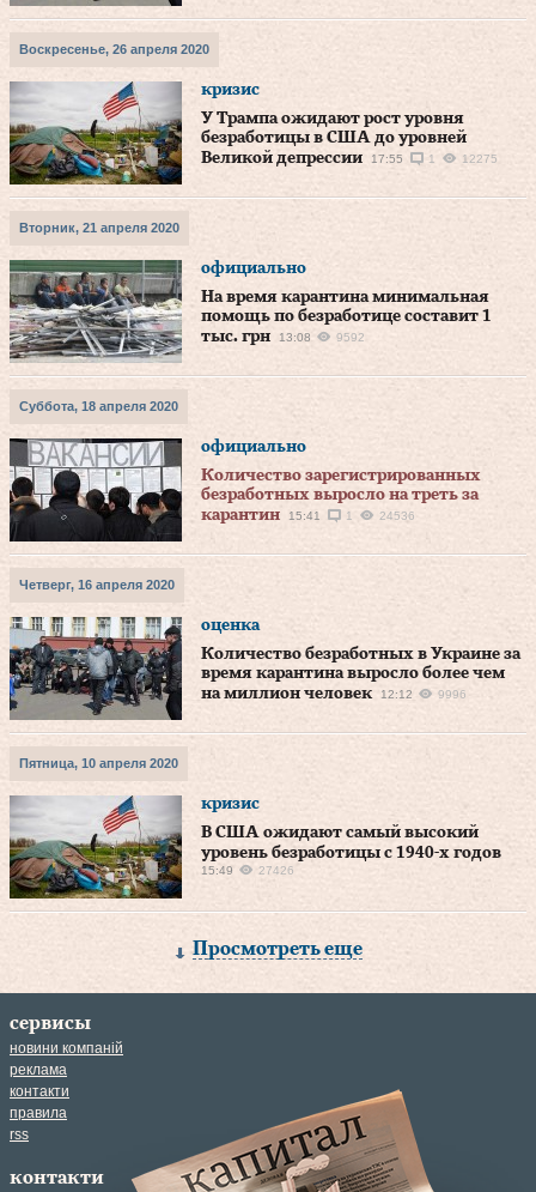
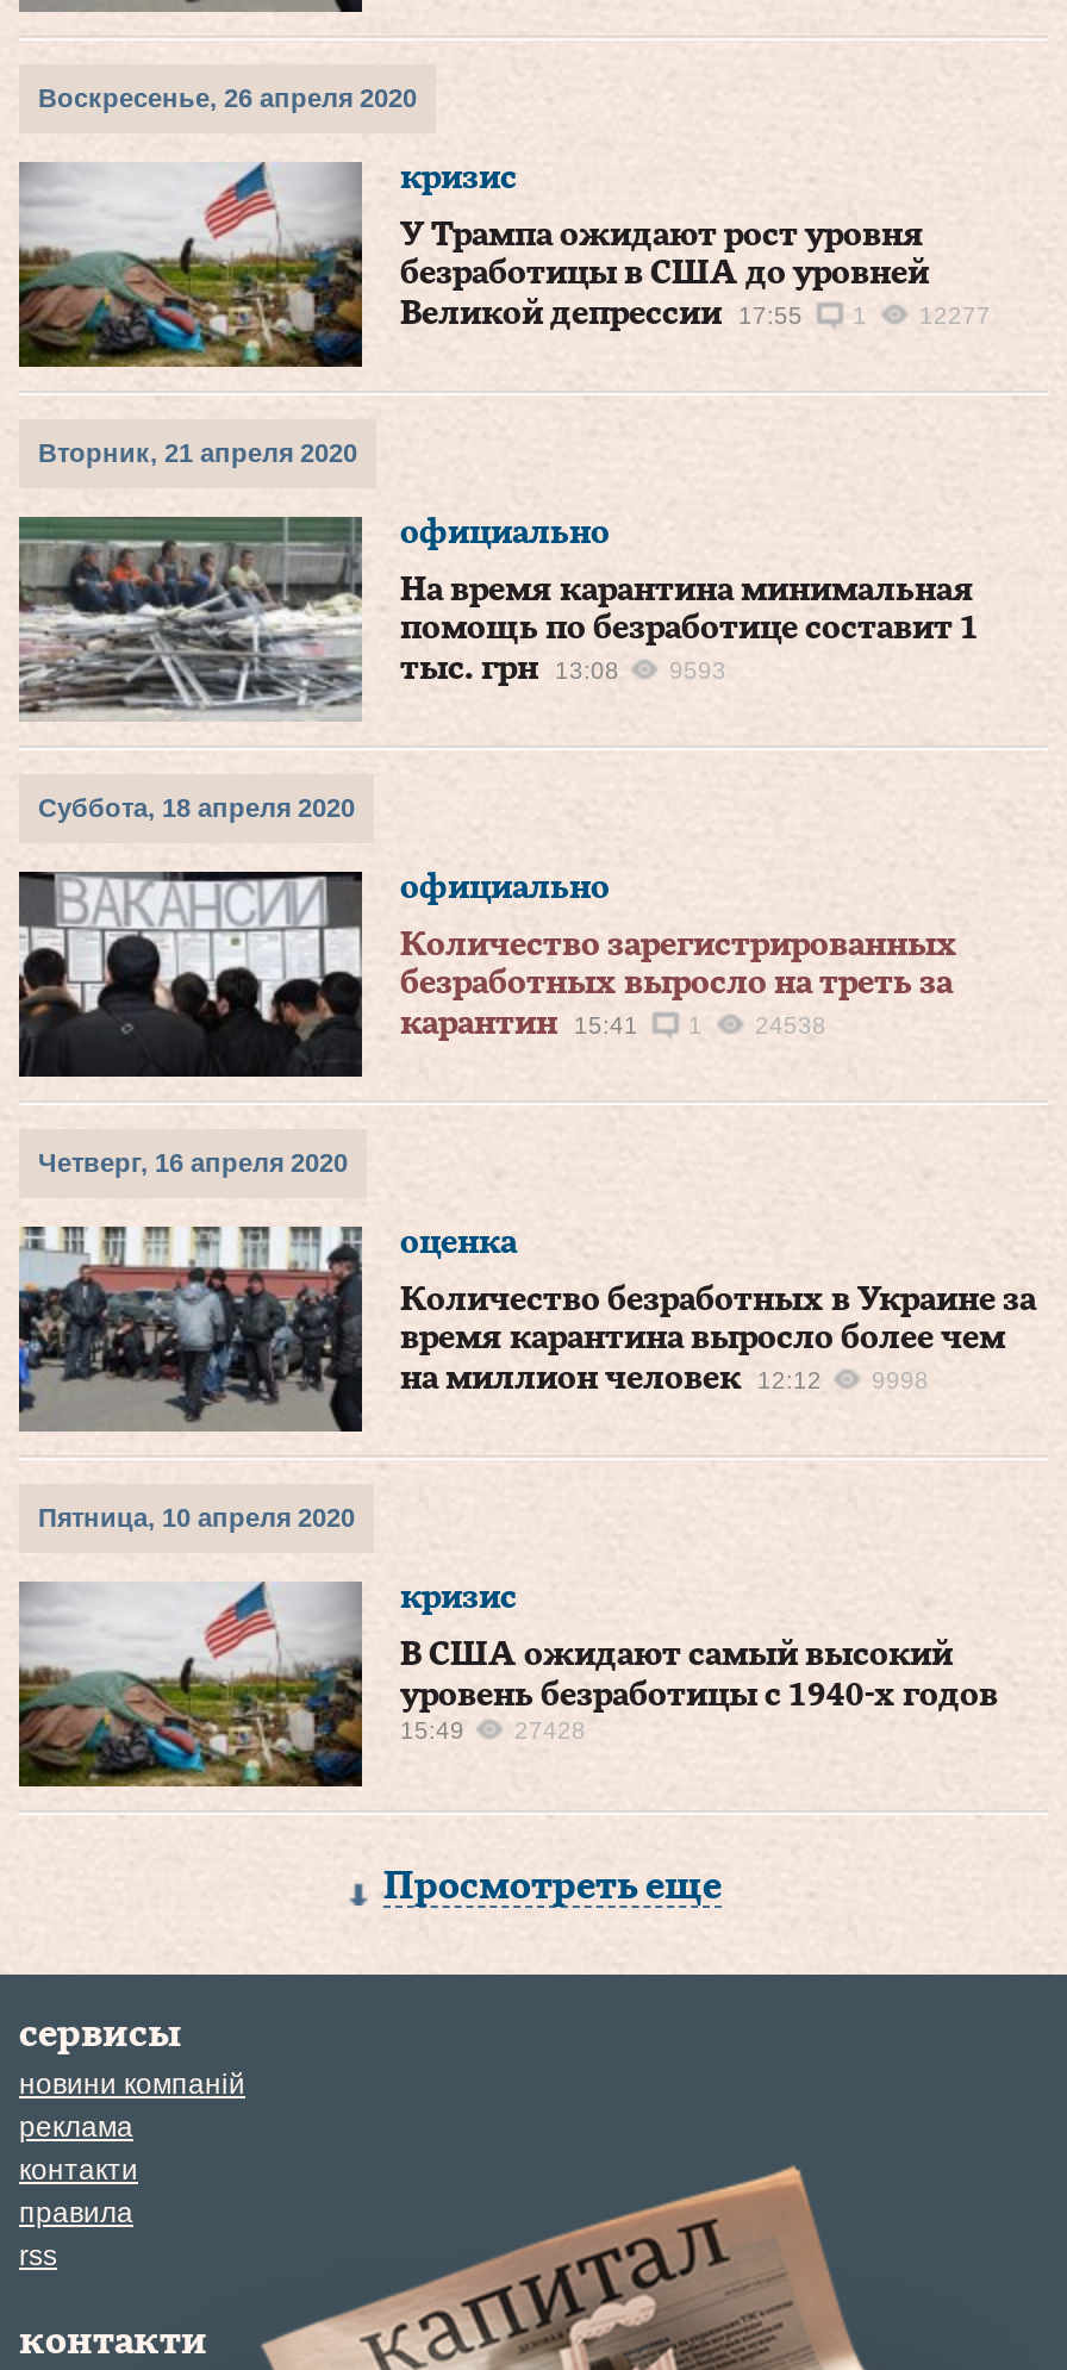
[201,150,498,167] Великой депрессии 17:55 1 12275 -> [400,298,991,331] Великой депрессии 17:55 1 12277
[201,328,365,345] тыс. грн 13:08 9592 -> [400,653,726,686] тыс. грн 13:08 9593
[379,509,415,522] 24536 -> [755,1012,826,1039] 24538
[438,688,467,701] 9996 -> [872,1367,929,1393] 9998
[201,864,294,877] 15:49 27426 -> [400,1717,586,1744] 15:49 27428

